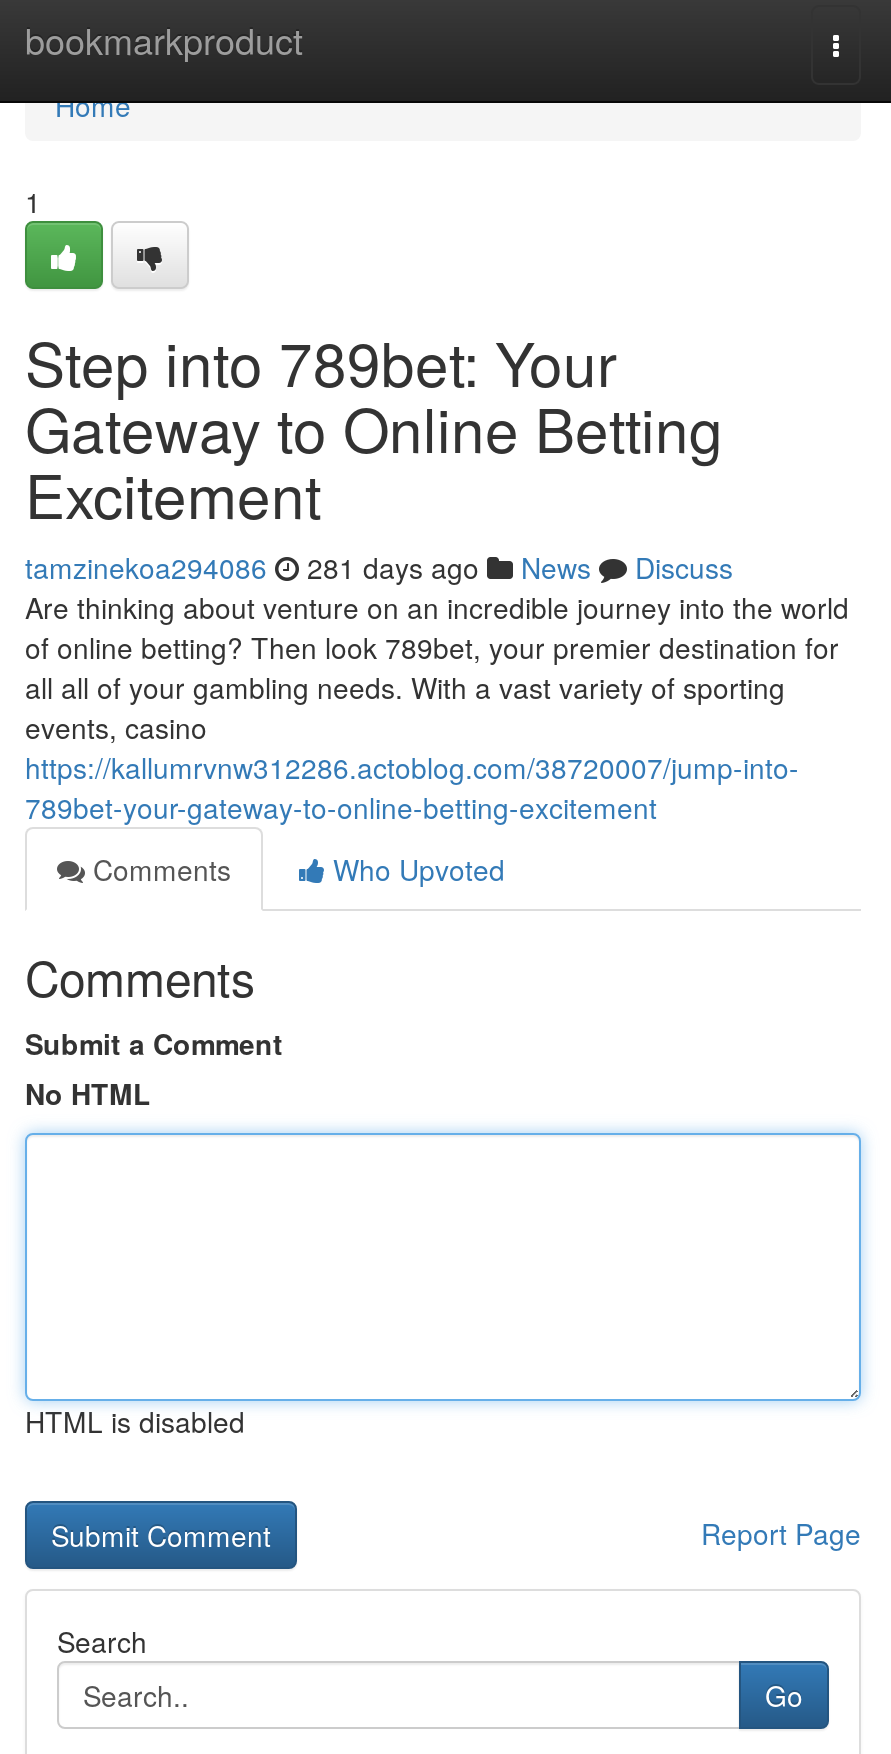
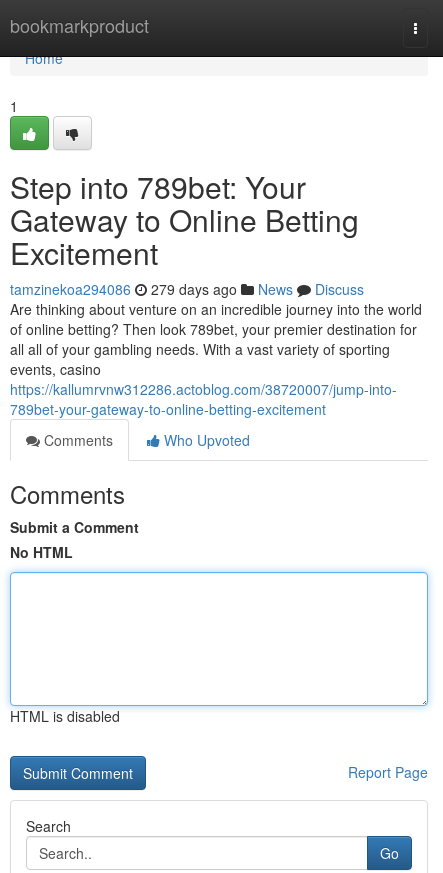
[25,547,733,587] tamzinekoa294086 281 days ago News Discuss -> [10,279,364,299] tamzinekoa294086 279 days ago News Discuss

